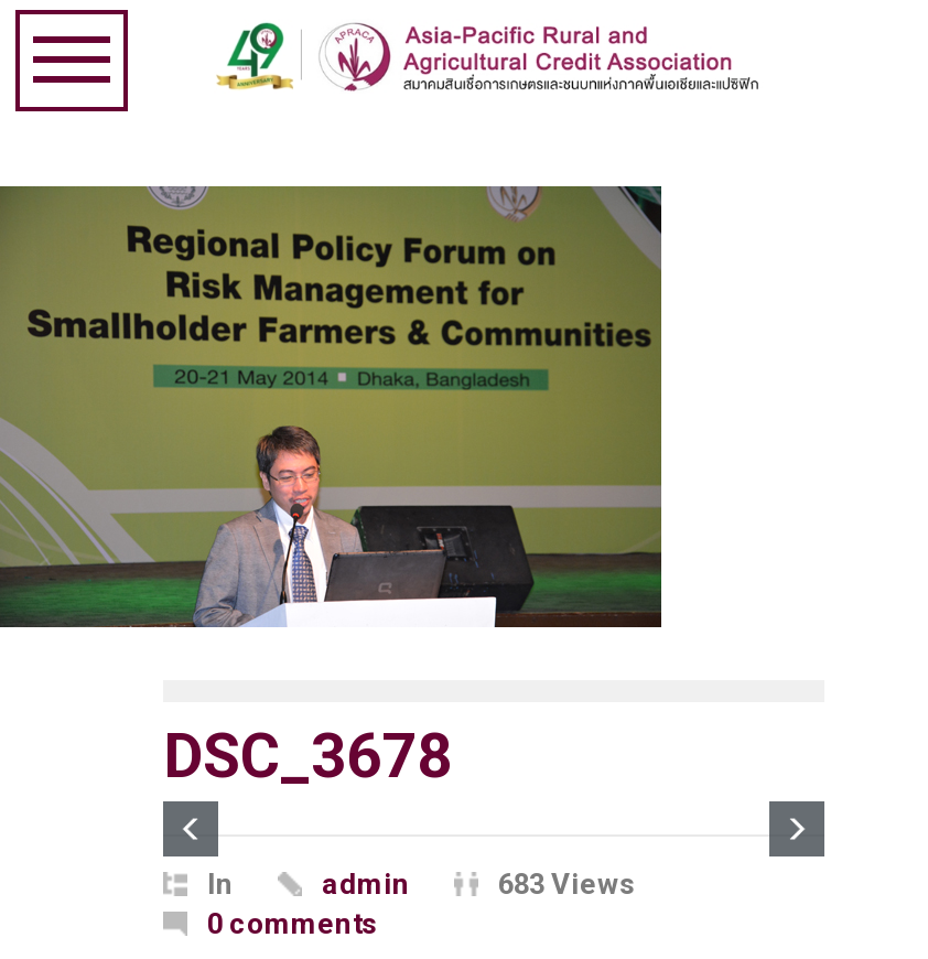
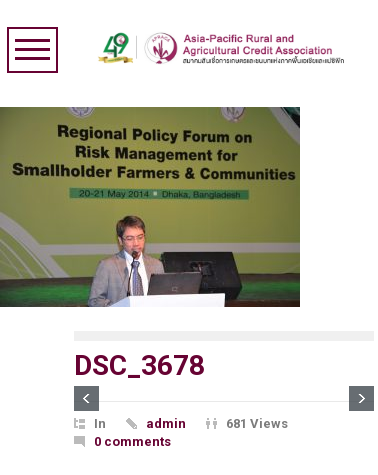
[498,868,635,901] 683 Views -> [226,416,288,431] 681 Views

